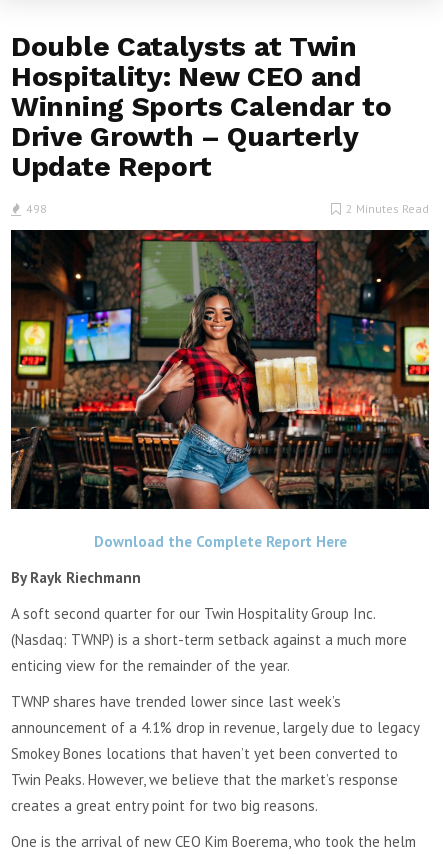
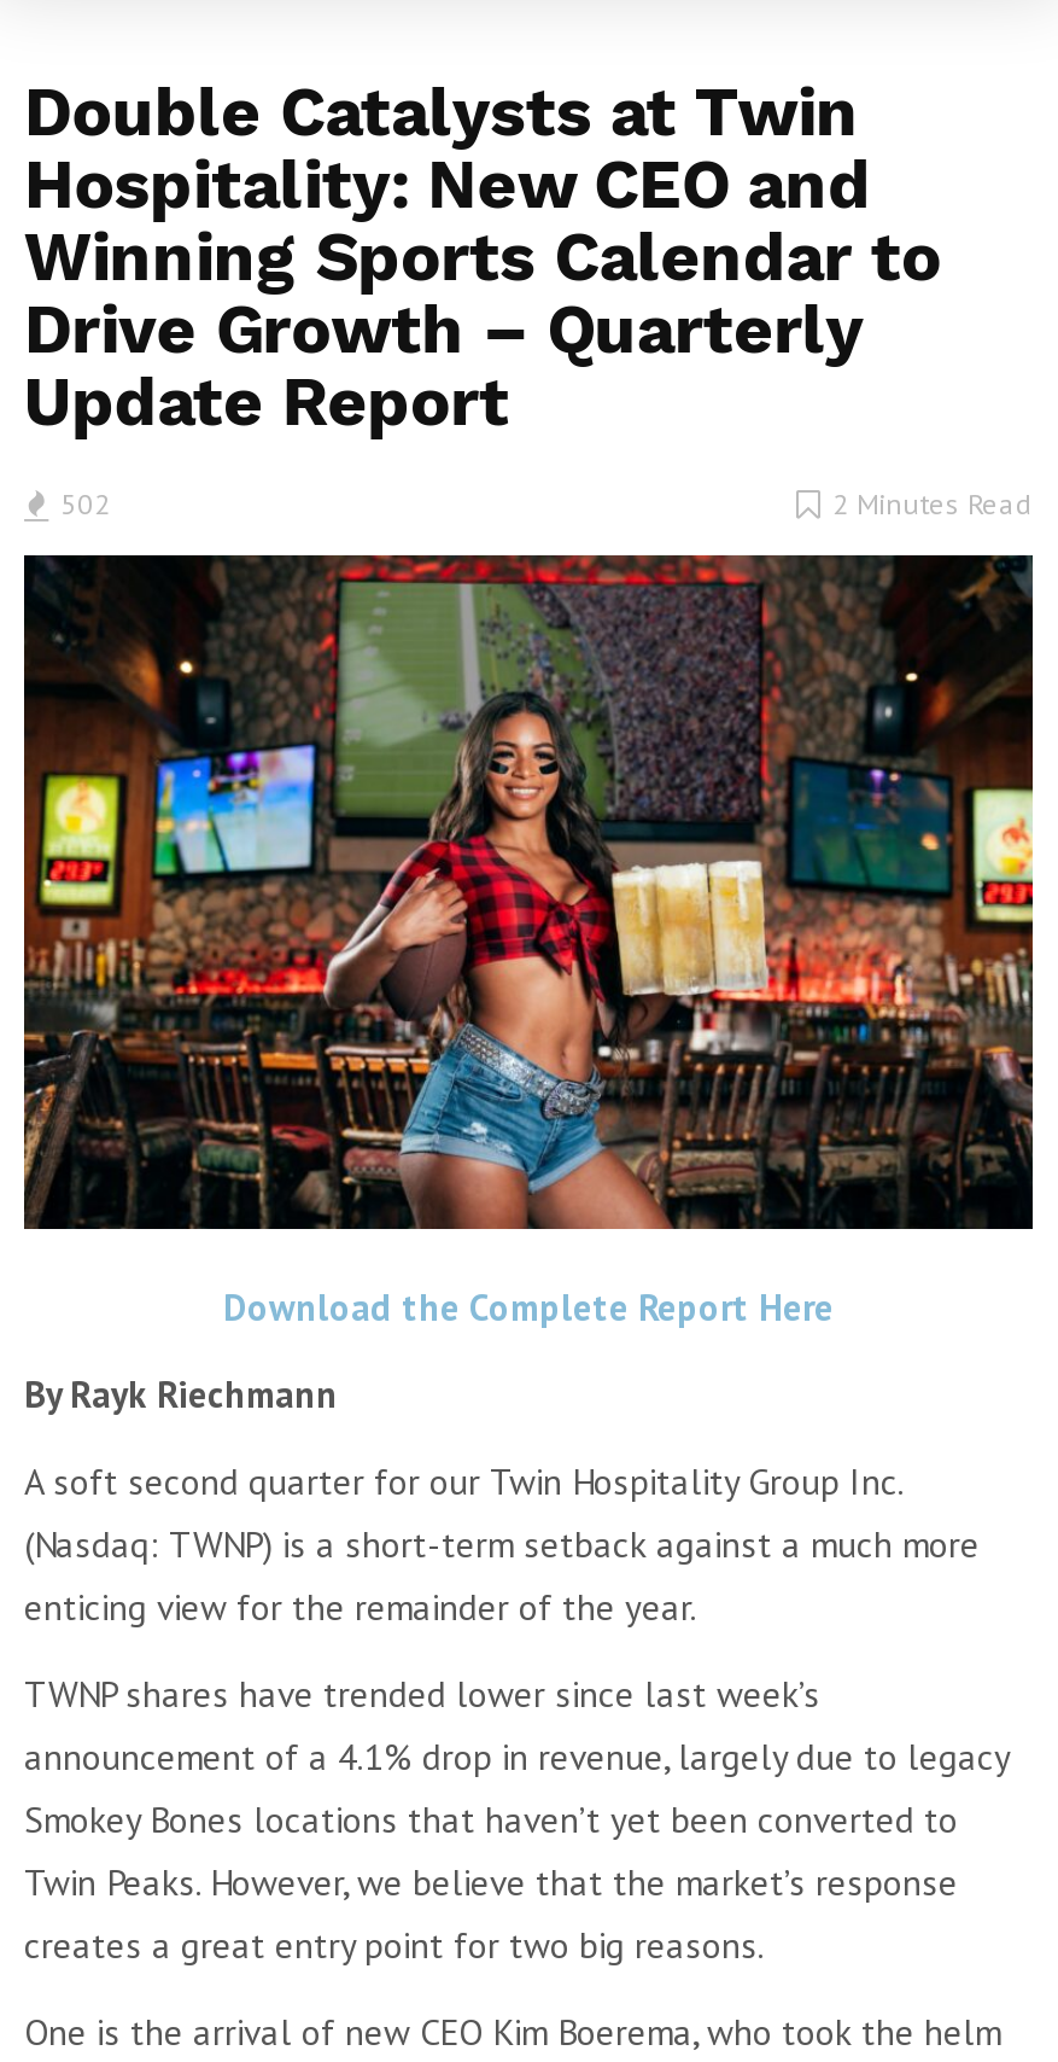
[23,201,47,216] 498 -> [53,485,111,522] 502

